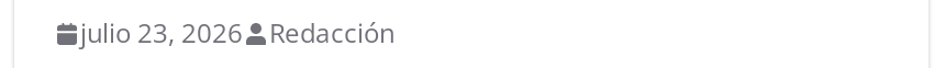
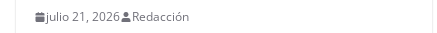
[80,15,394,52] julio 23, 2026 Redacción -> [46,8,189,25] julio 21, 2026 Redacción

